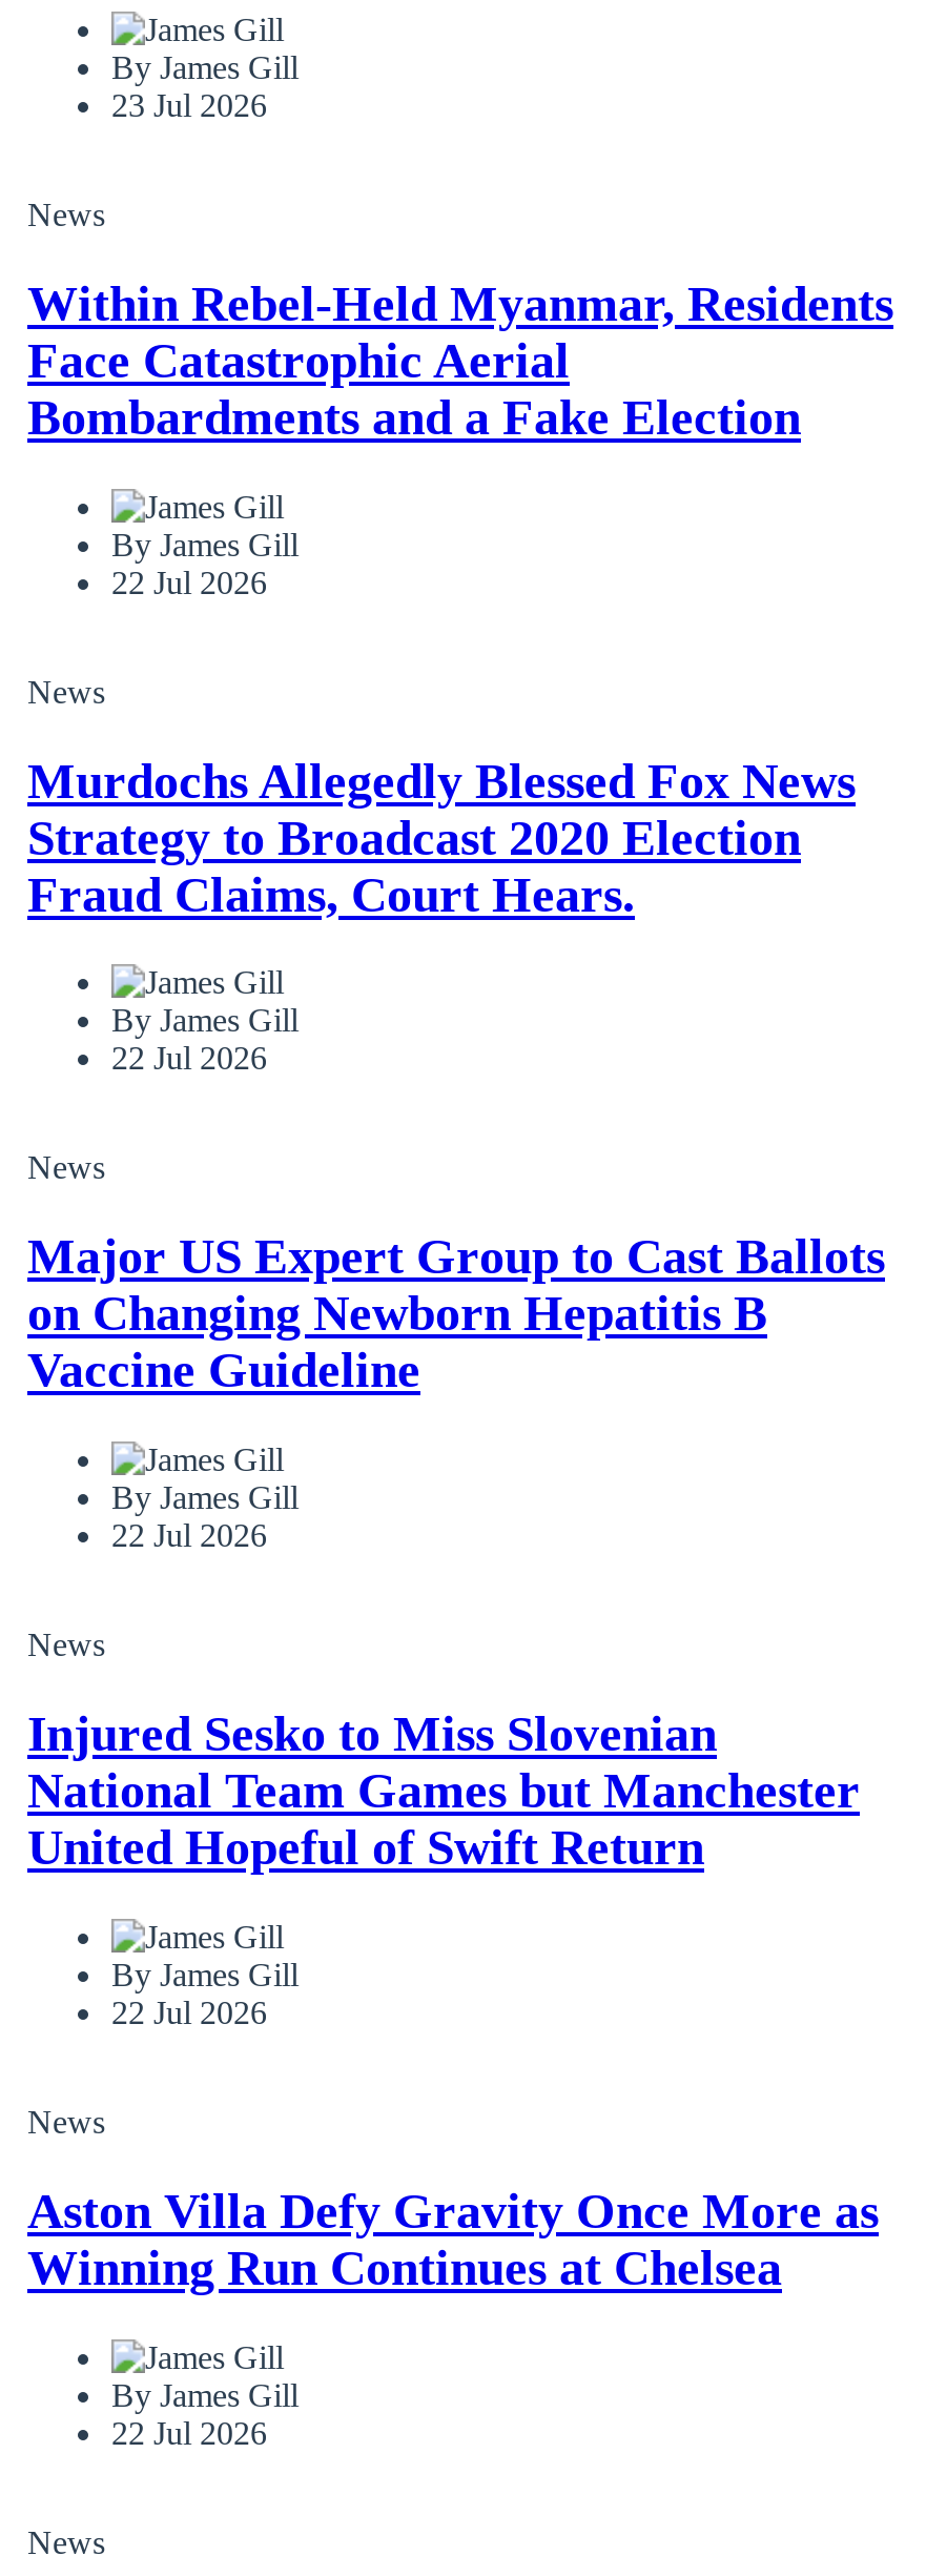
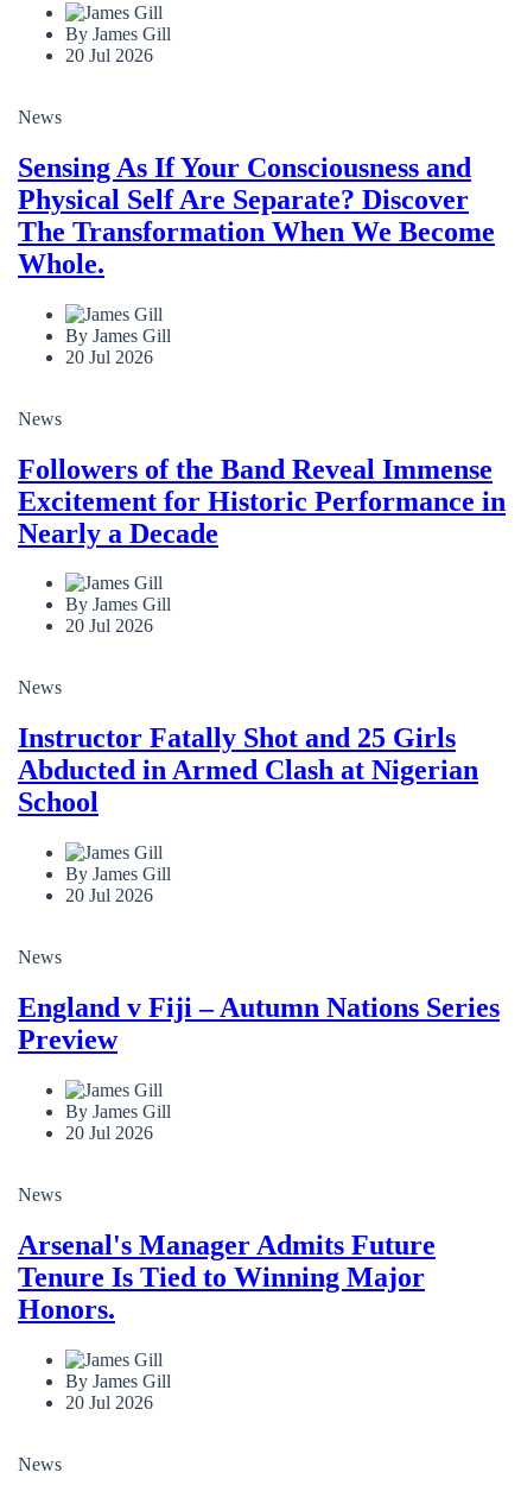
[111,87,267,123] 23 Jul 2026 -> [65,45,153,65] 20 Jul 2026
[27,276,893,444] Within Rebel-Held Myanmar, Residents | Face Catastrophic Aerial | Bombardments and a Fake Election -> [18,152,495,279] Sensing As If Your Consciousness and | Physical Self Are Separate? Discover | The Transformation When We Become | Whole.
[111,564,267,600] 22 Jul 2026 -> [65,346,153,367] 20 Jul 2026
[27,753,856,921] Murdochs Allegedly Blessed Fox News | Strategy to Broadcast 2020 Election | Fraud Claims, Court Hears. -> [18,453,506,548] Followers of the Band Reveal Immense | Excitement for Historic Performance in | Nearly a Decade
[111,1041,267,1076] 22 Jul 2026 -> [65,616,153,636] 20 Jul 2026
[27,1230,885,1398] Major US Expert Group to Cast Ballots | on Changing Newborn Hepatitis B | Vaccine Guideline -> [18,723,478,818] Instructor Fatally Shot and 25 Girls | Abducted in Armed Clash at Nigerian | School
[111,1518,267,1553] 22 Jul 2026 -> [65,885,153,905] 20 Jul 2026
[27,1707,860,1875] Injured Sesko to Miss Slovenian | National Team Games but Manchester | United Hopeful of Swift Return -> [18,992,500,1055] England v Fiji – Autumn Nations Series | Preview
[111,1995,267,2031] 22 Jul 2026 -> [65,1123,153,1143] 20 Jul 2026
[27,2184,879,2295] Aston Villa Defy Gravity Once More as | Winning Run Continues at Chelsea -> [18,1230,436,1325] Arsenal's Manager Admits Future | Tenure Is Tied to Winning Major | Honors.
[111,2415,267,2451] 22 Jul 2026 -> [65,1392,153,1412] 20 Jul 2026

